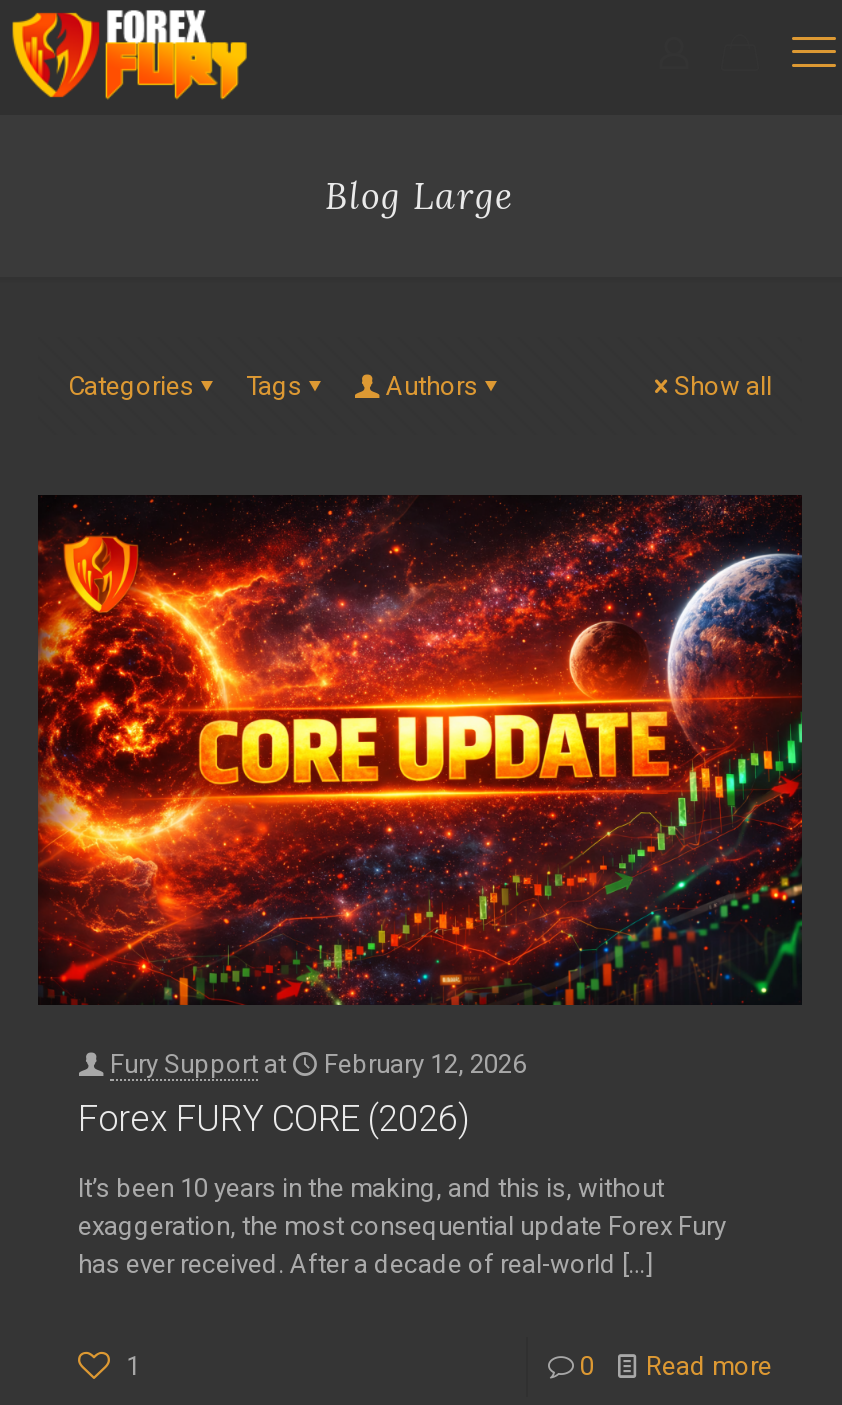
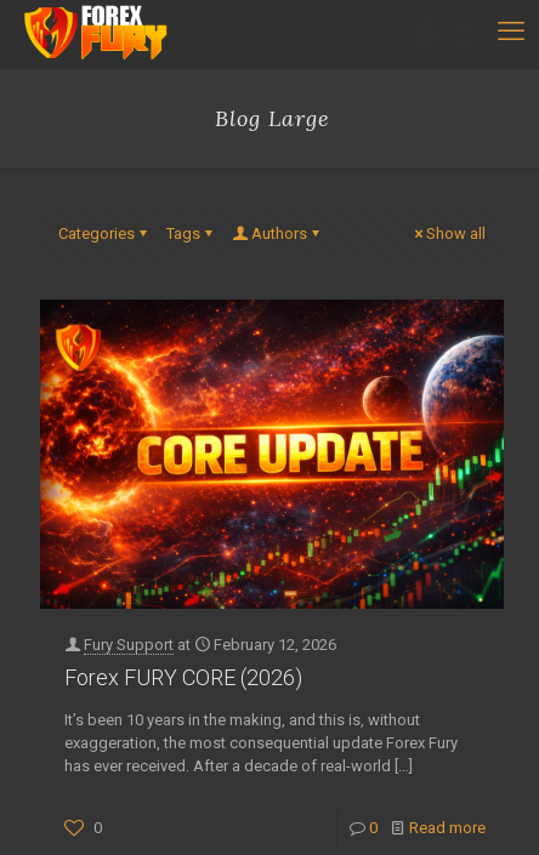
[126,1350,140,1380] 1 -> [93,818,102,836] 0

